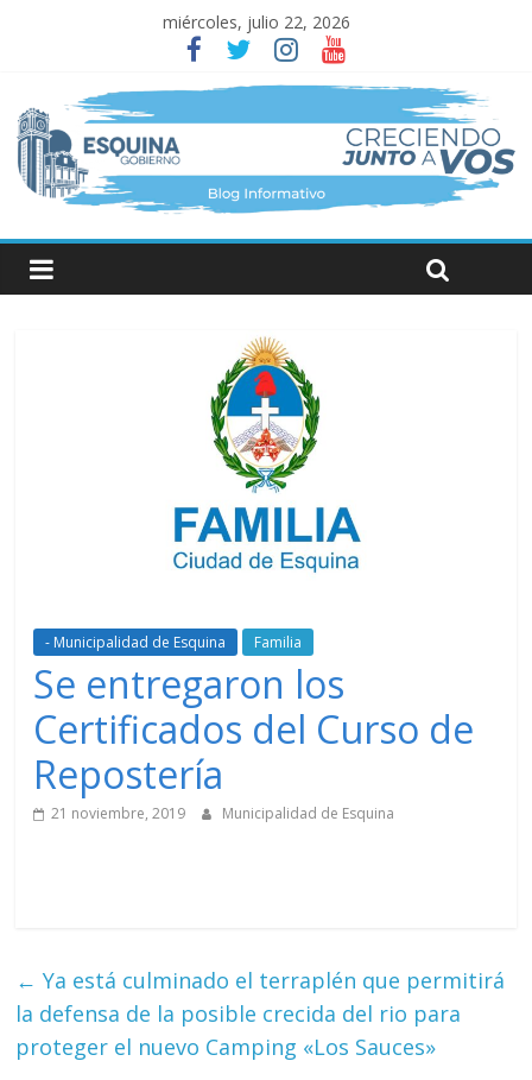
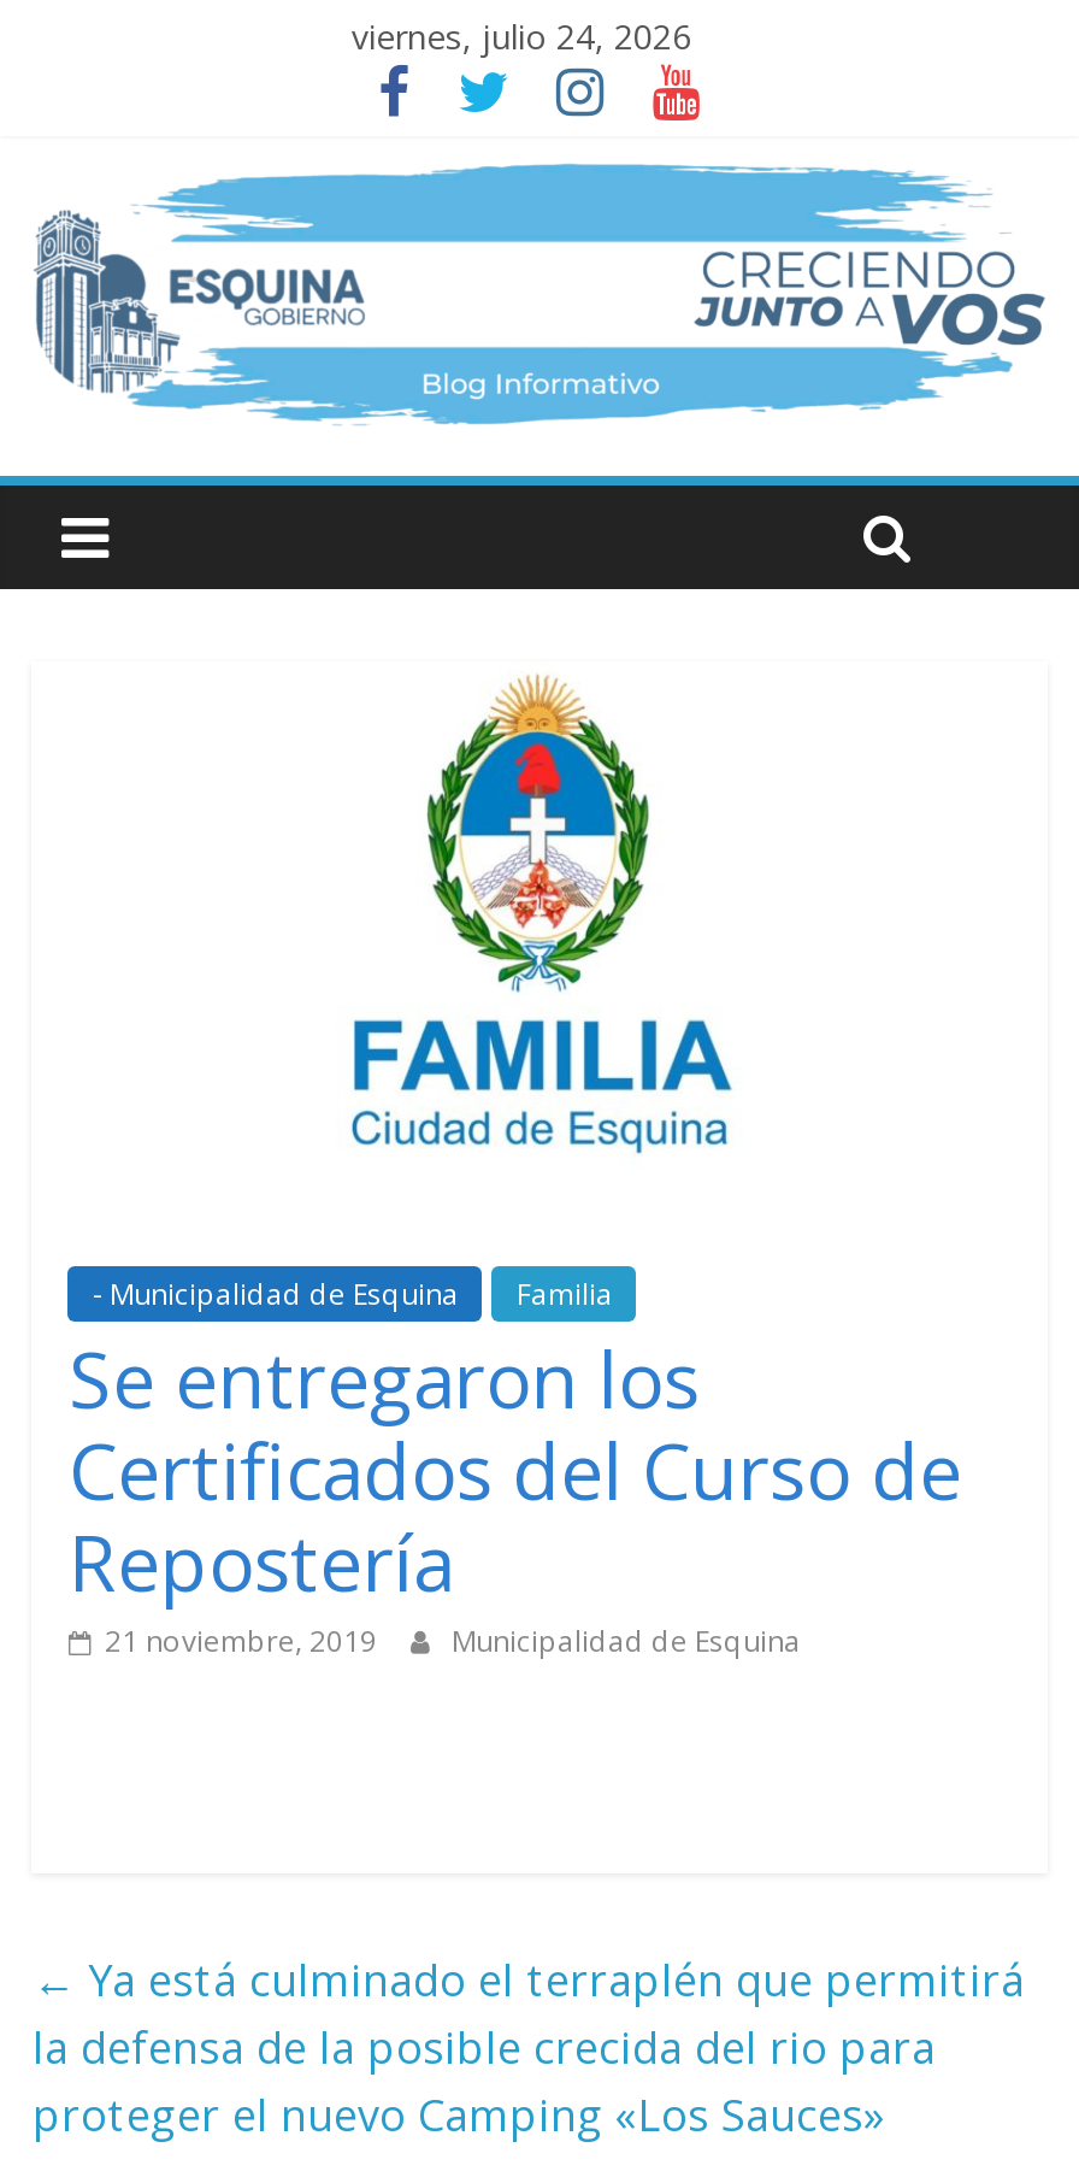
[163,11,351,33] miércoles, julio 22, 2026 -> [352,13,691,59] viernes, julio 24, 2026

